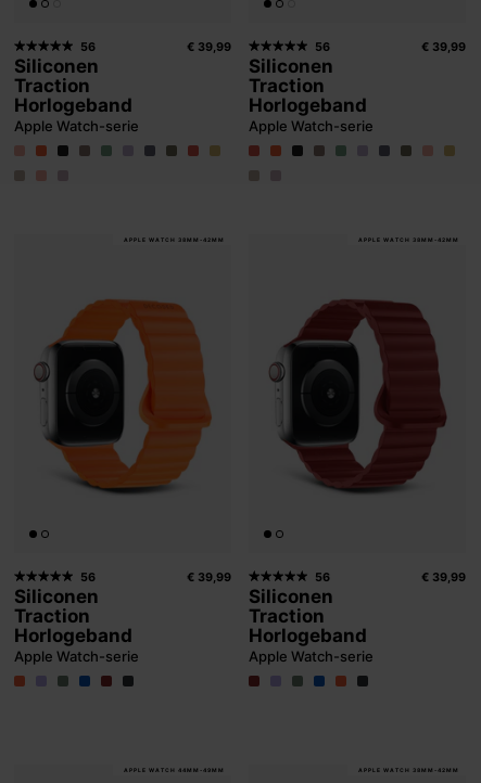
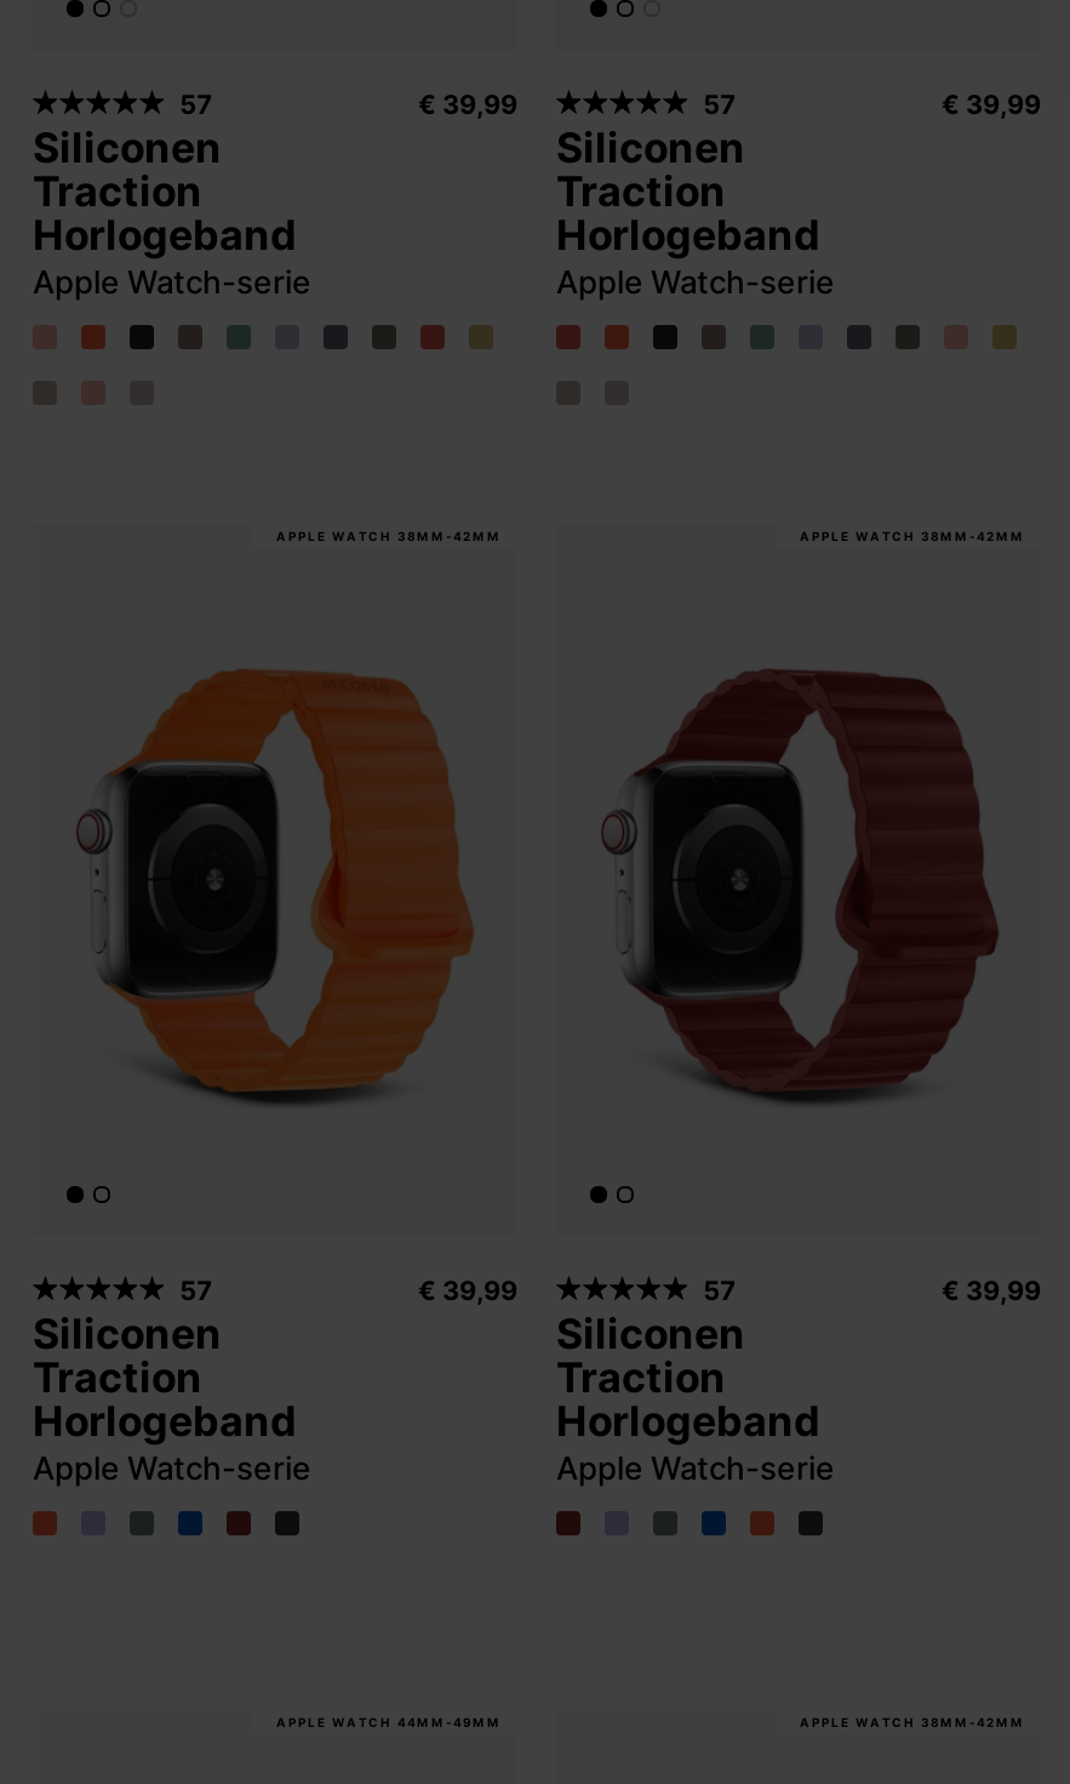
[80,40,95,54] 56 -> [180,89,211,121] 57
[314,40,330,54] 56 -> [703,89,735,121] 57
[80,571,95,585] 56 -> [180,1276,211,1308] 57
[314,571,330,585] 56 -> [703,1276,735,1308] 57

